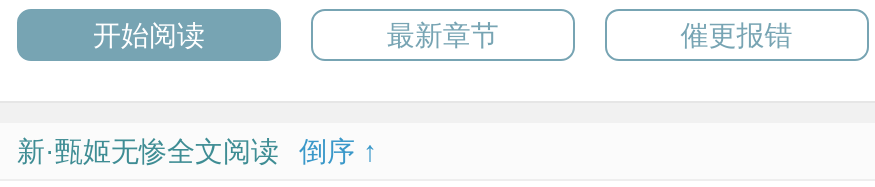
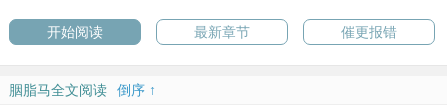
[17,136,279,168] 新·甄姬无惨全文阅读 -> [9,82,107,98] 胭脂马全文阅读

